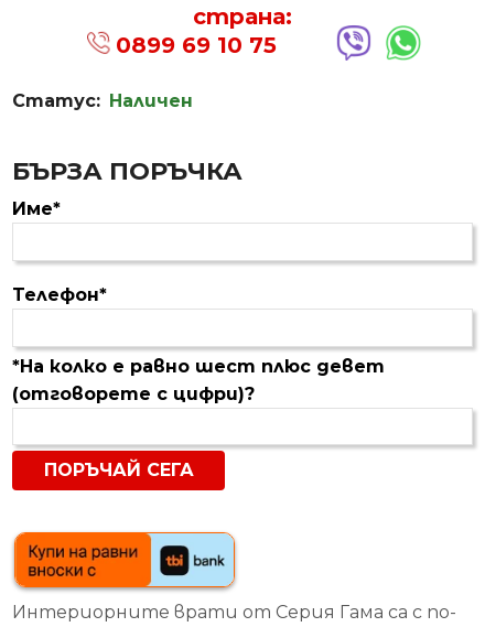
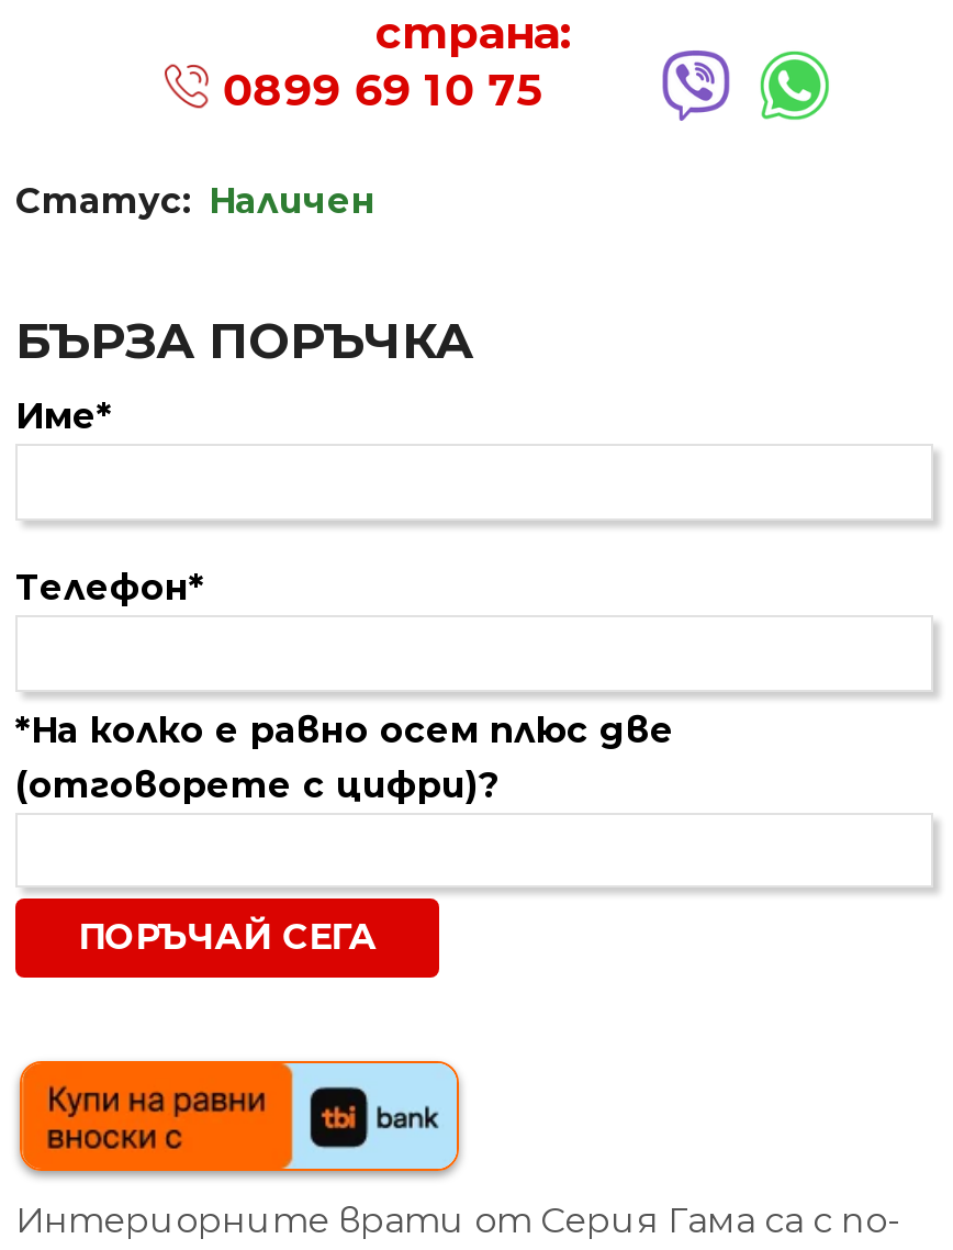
[12,356,385,377] *На колко е равно шест плюс девет -> [15,709,674,751] *На колко е равно осем плюс две

